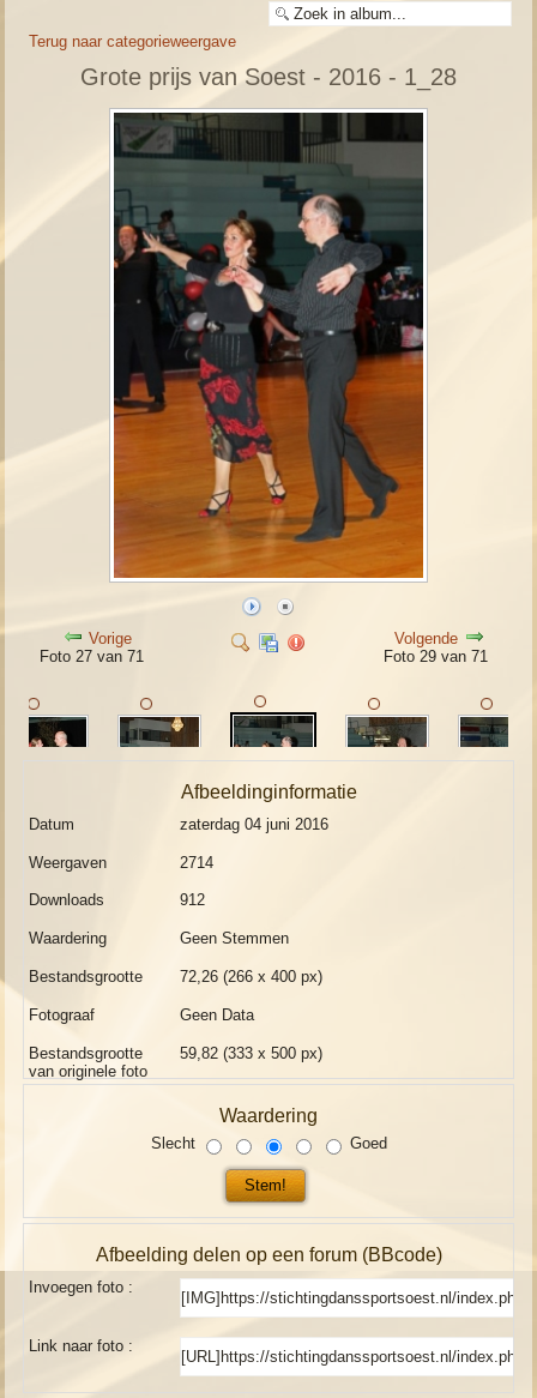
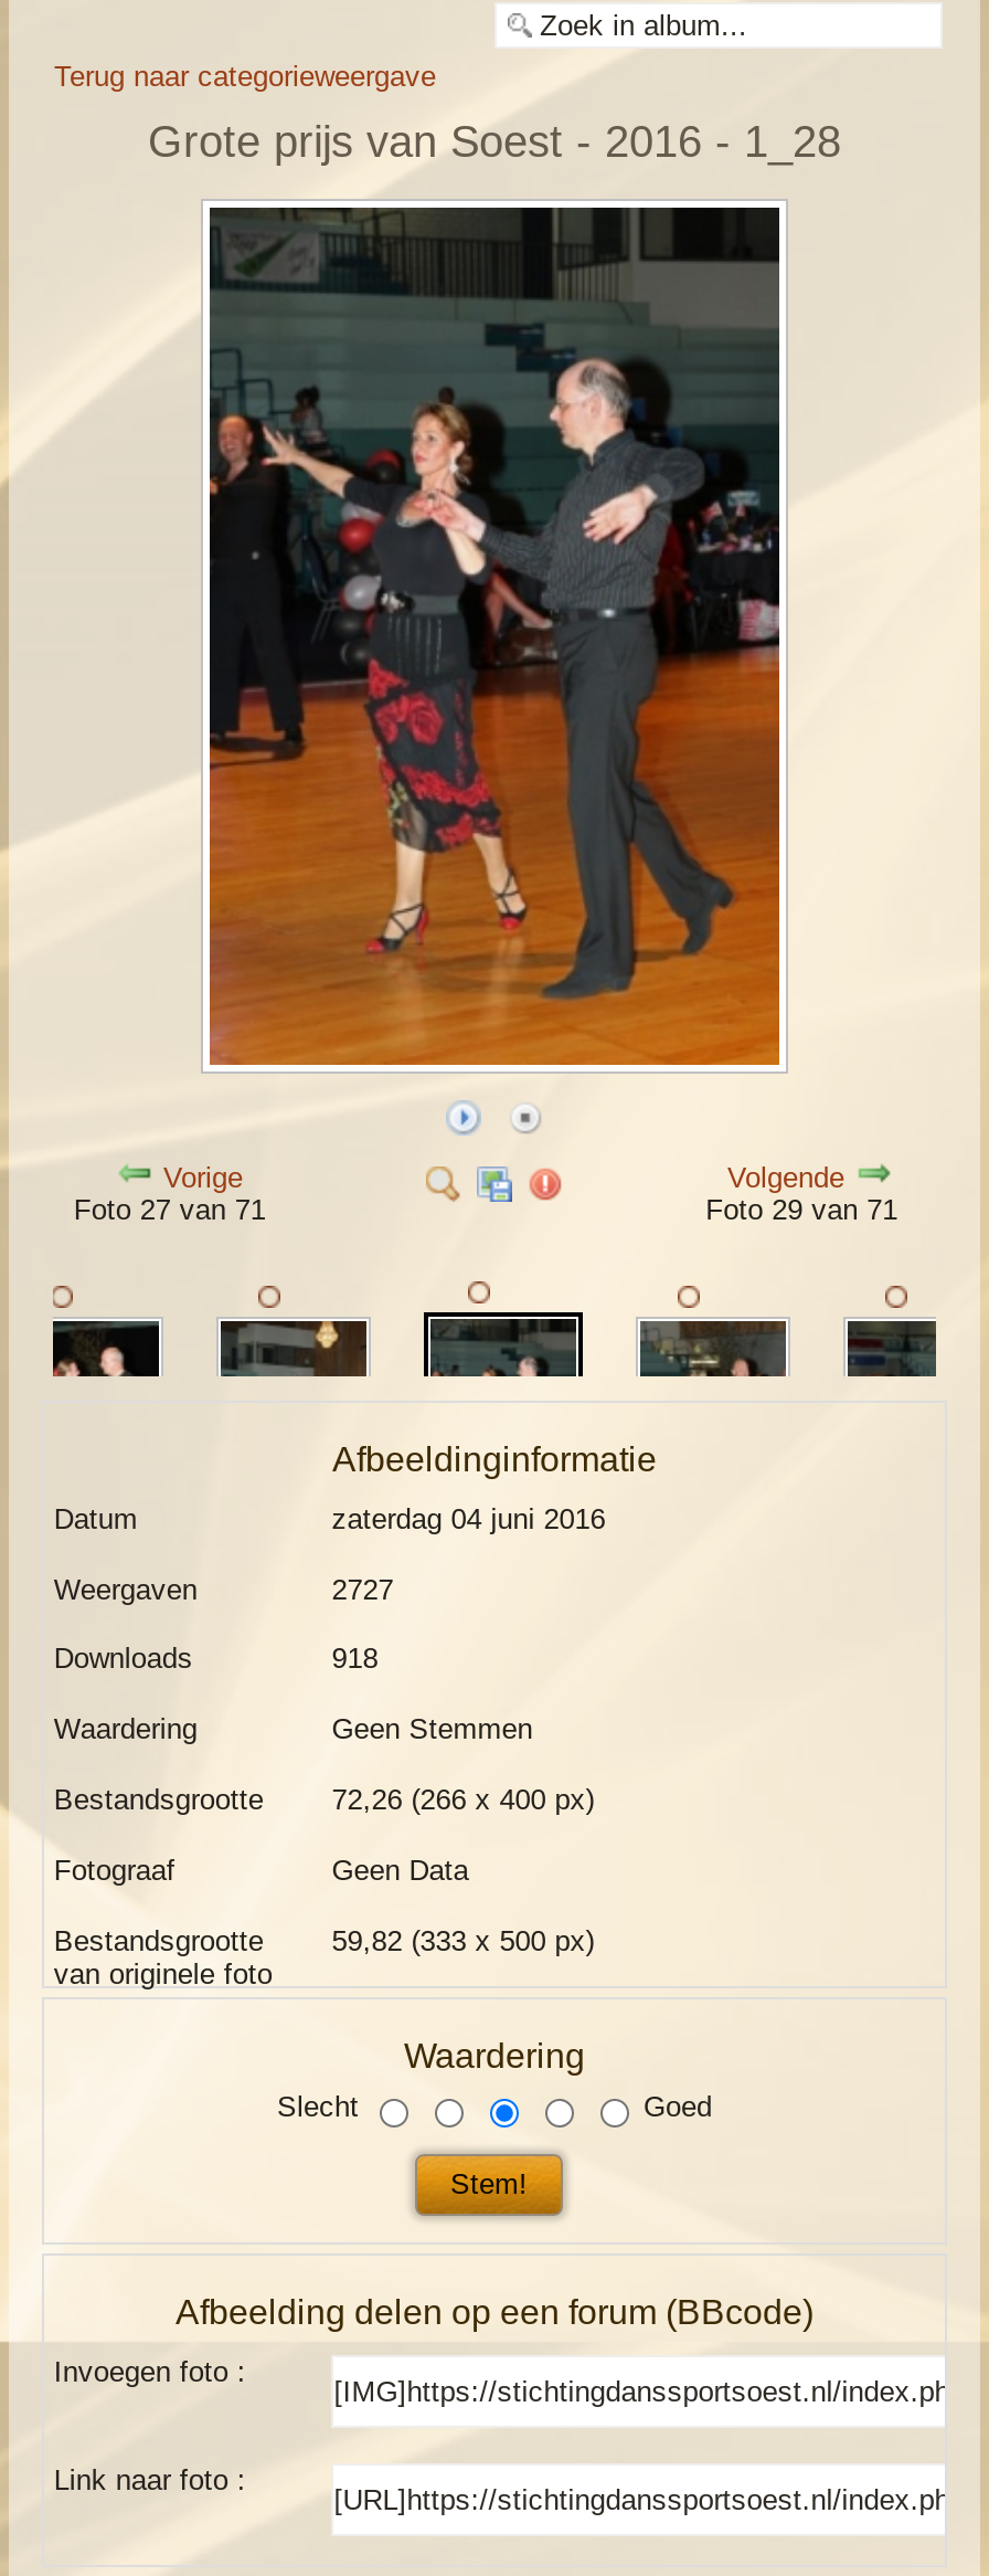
[180,853,214,871] 2714 -> [332,1572,393,1605] 2727
[180,891,205,909] 912 -> [332,1642,378,1676] 918

